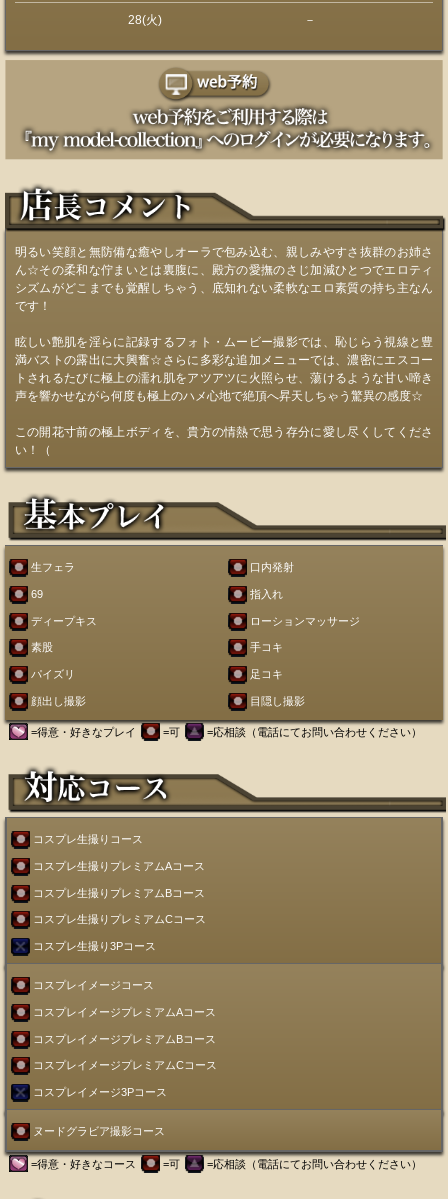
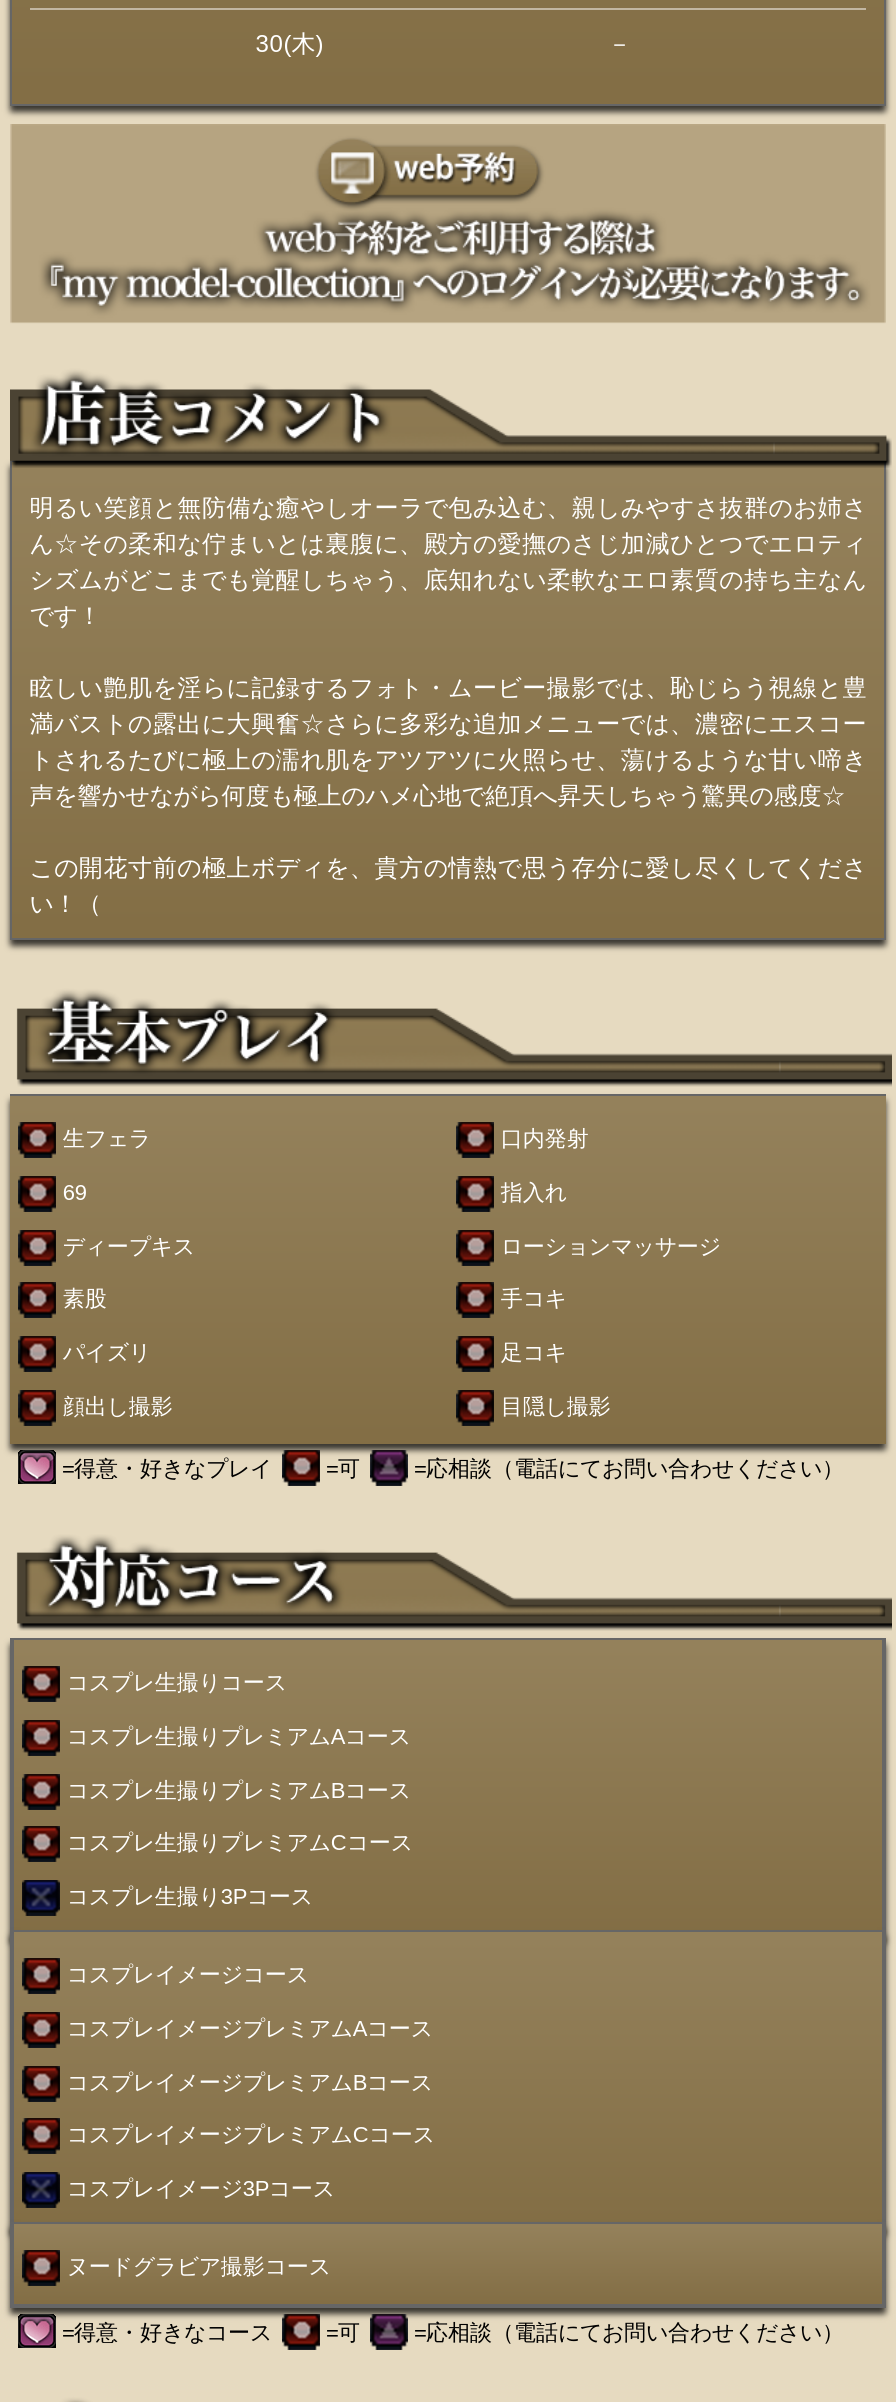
[128,13,162,27] 28(火) -> [256,30,324,58] 30(木)

